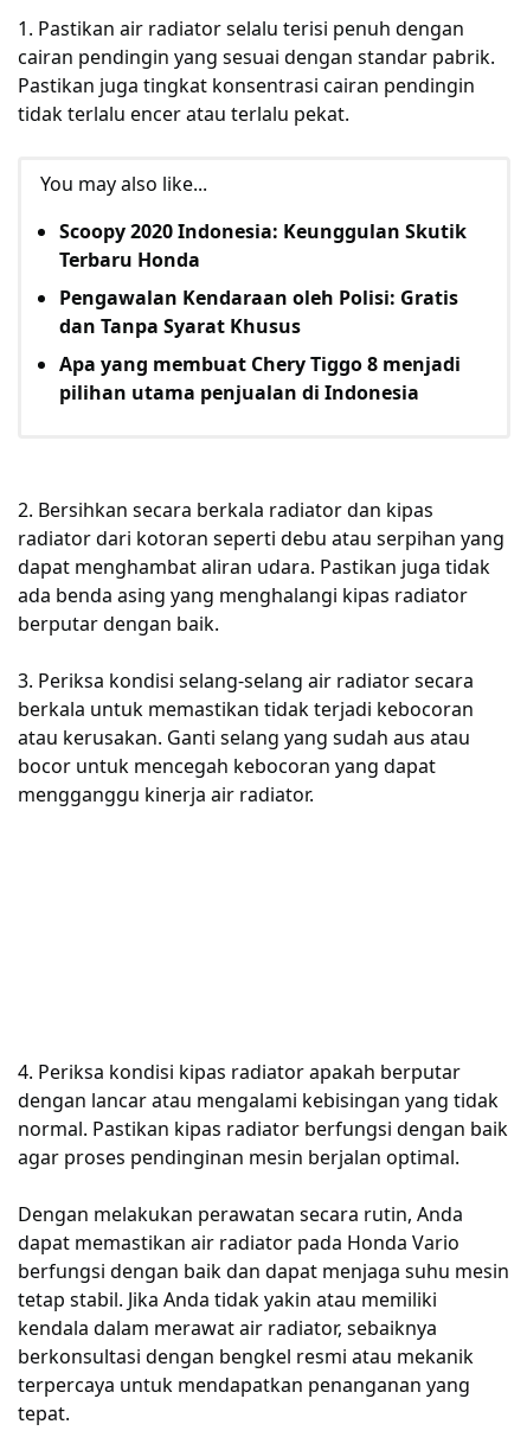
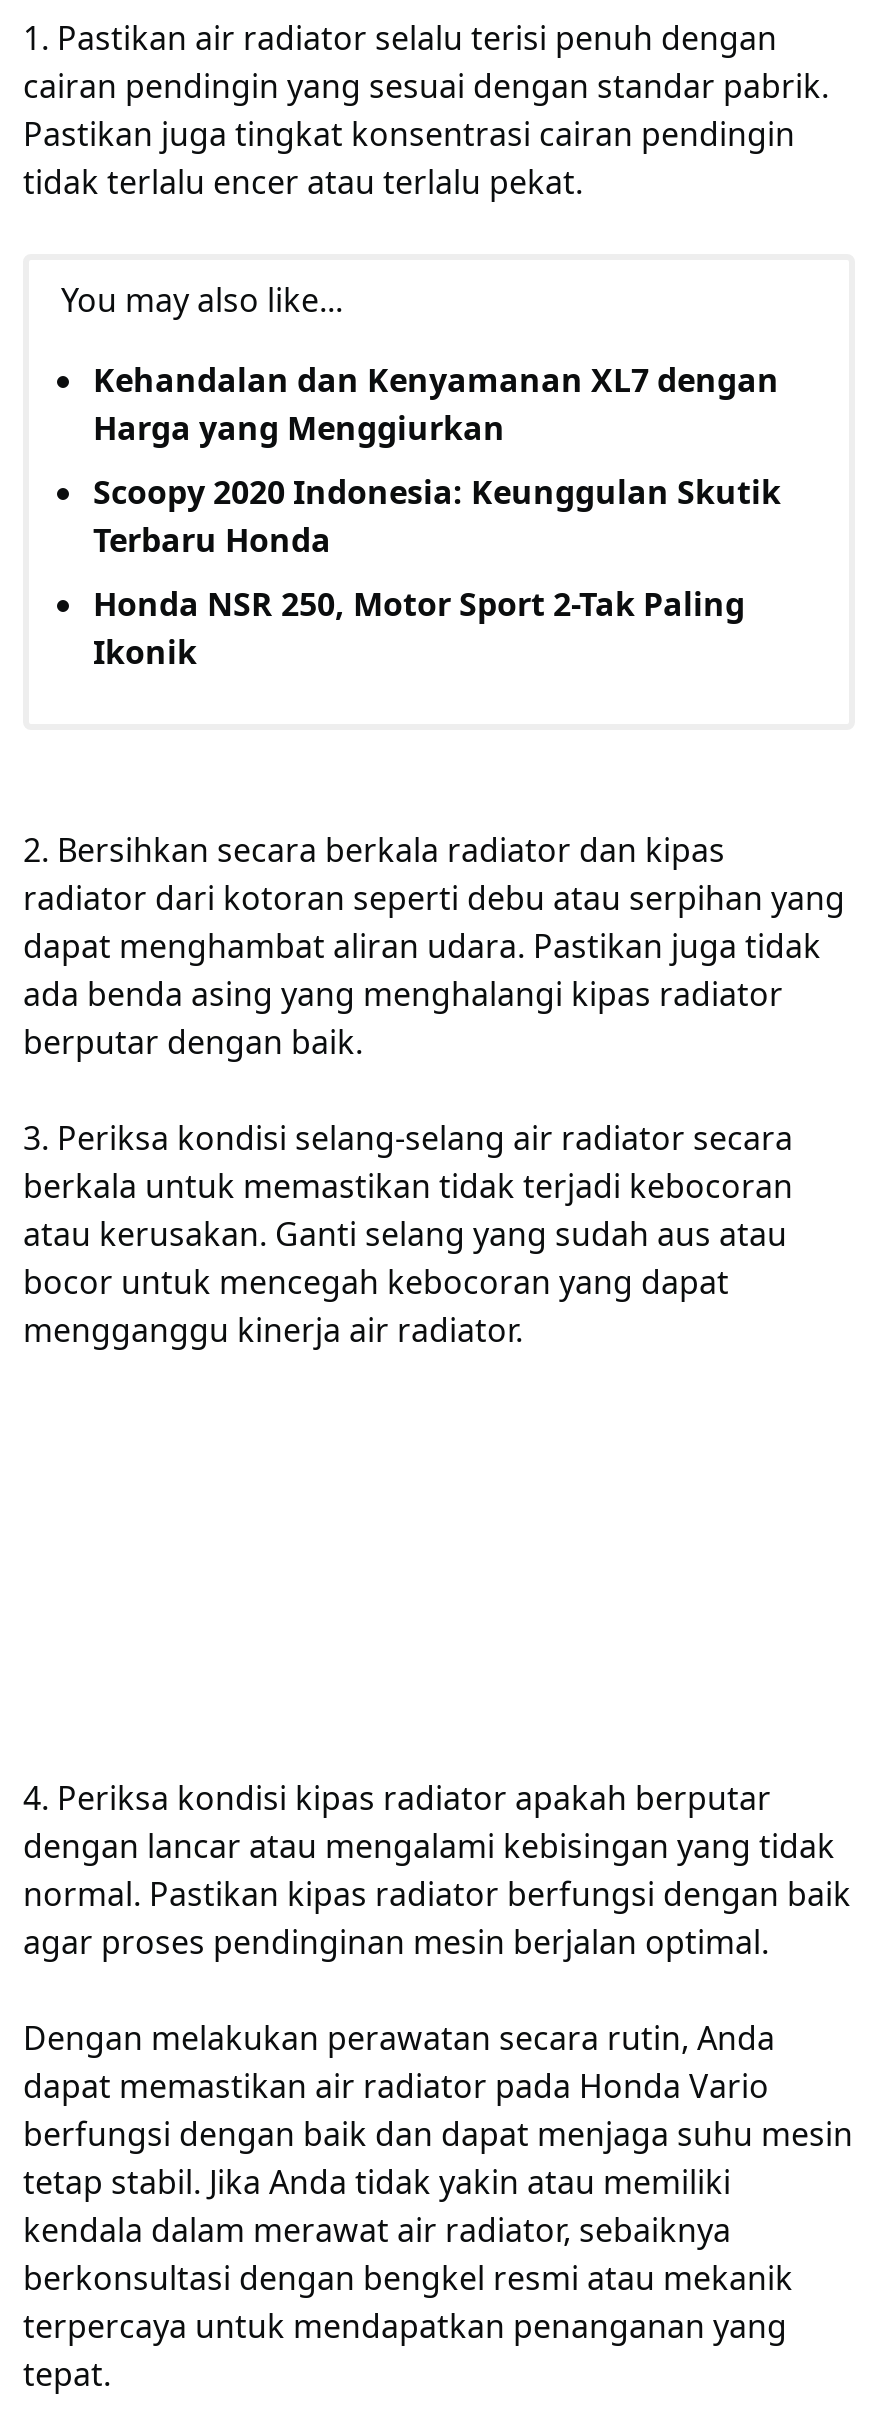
none -> [93,358,779,450] Kehandalan dan Kenyamanan XL7 dengan | Harga yang Menggiurkan
moved [59,218,467,273] -> [93,470,781,562]: Scoopy 2020 Indonesia: Keunggulan Skutik | Terbaru Honda
[59,285,461,405] Pengawalan Kendaraan oleh Polisi: Gratis | dan Tanpa Syarat Khusus | Apa yang membuat Chery Tiggo 8 menjadi | pilihan utama penjualan di Indonesia -> [93,582,745,674] Honda NSR 250, Motor Sport 2-Tak Paling | Ikonik

